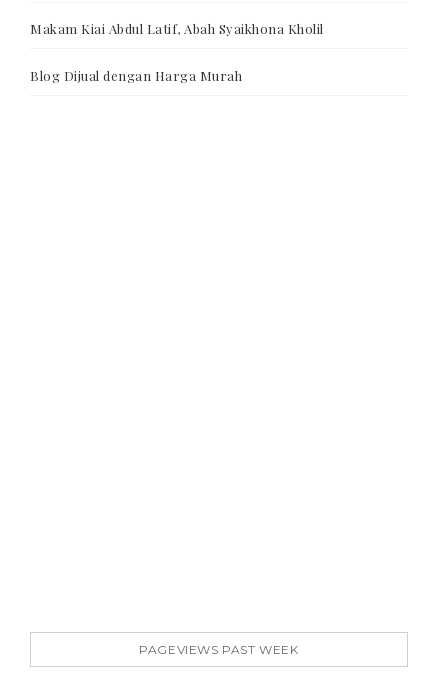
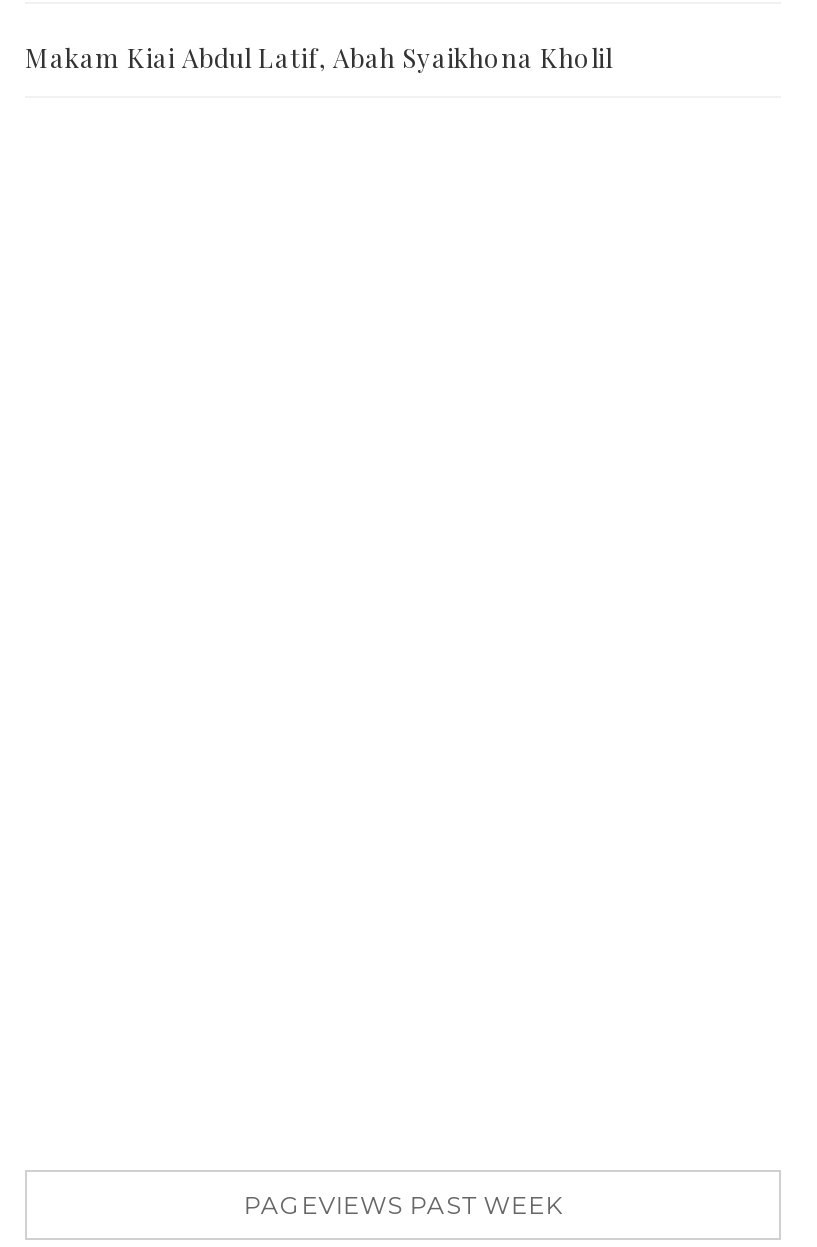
[30,67,242,84] Blog Dijual dengan Harga Murah -> none

